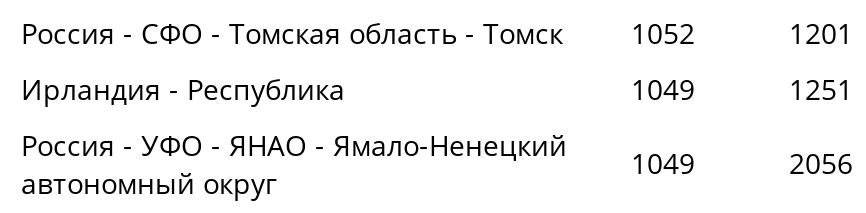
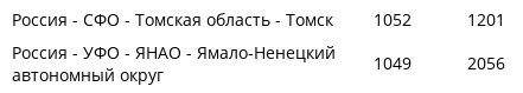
[21,70,853,108] Ирландия - Республика | 1049 | 1251 -> none

